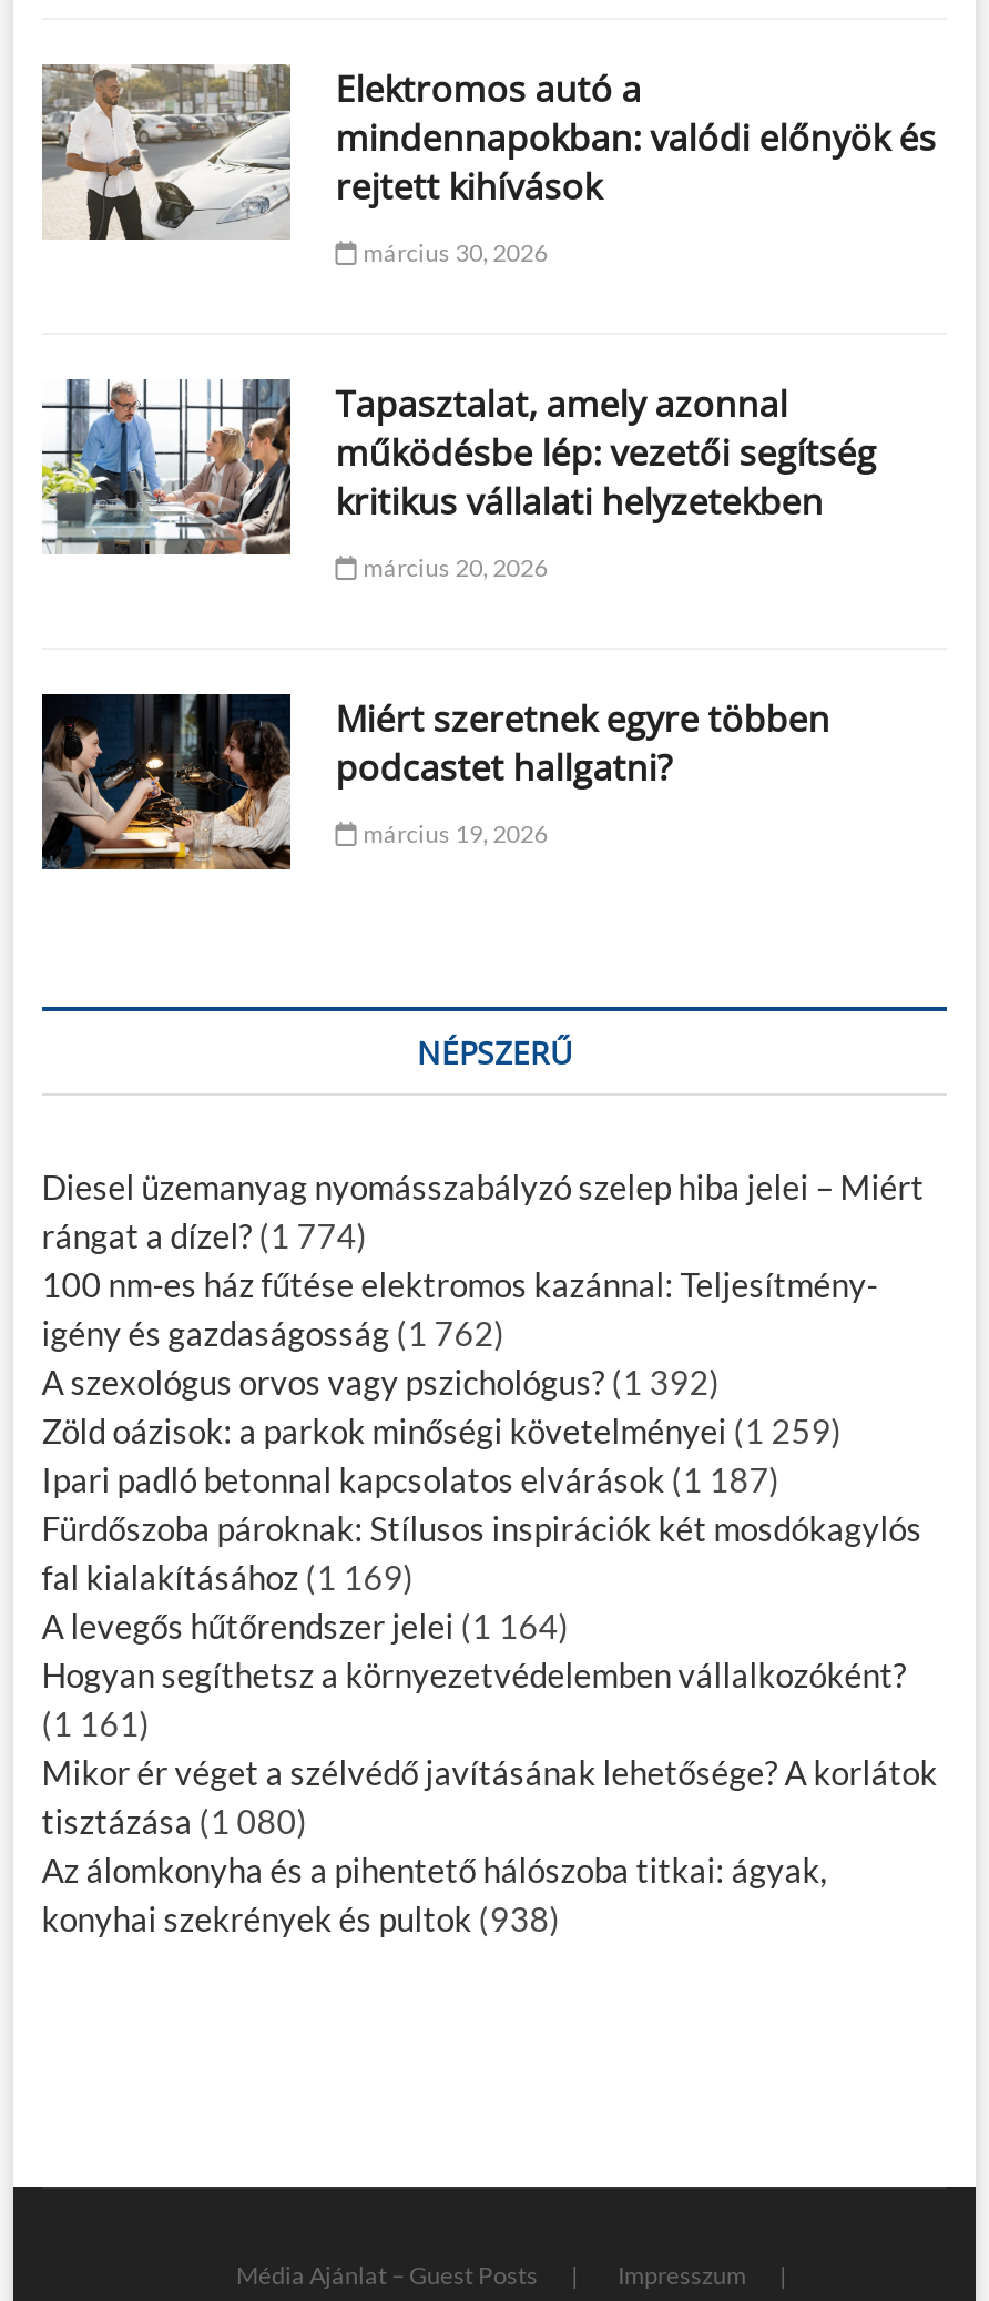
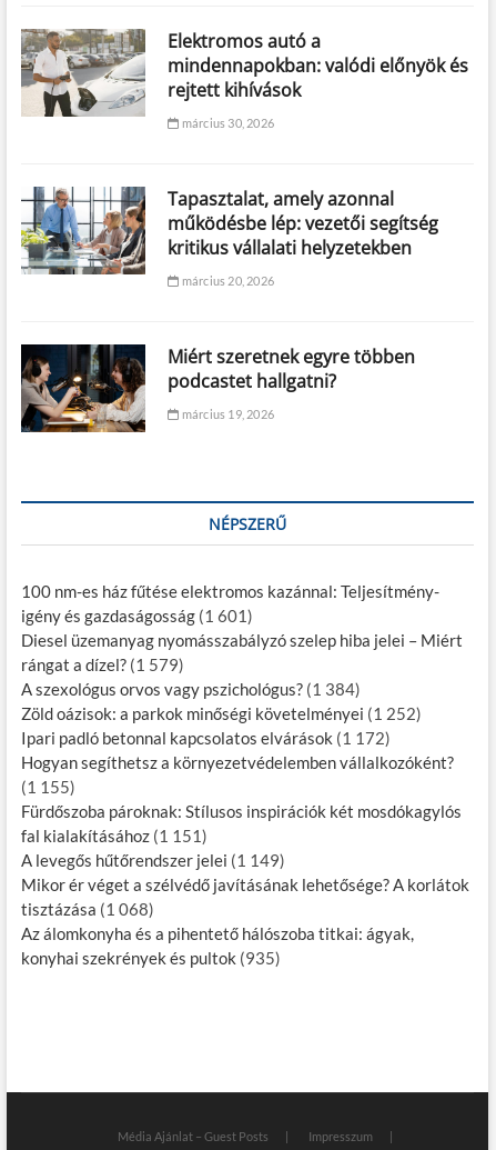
moved [42,1167,924,1207] -> [21,630,462,650]: Diesel üzemanyag nyomásszabályzó szelep hiba jelei – Miért
[42,1216,368,1256] rángat a dízel? (1 774) -> none
moved [42,1265,878,1305] -> [21,581,439,601]: 100 nm-es ház fűtése elektromos kazánnal: Teljesítmény-
[42,1314,842,1646] igény és gazdaságosság (1 762) | A szexológus orvos vagy pszichológus? (1 392) | Zöld oázisok: a parkok minőségi követelményei (1 259) | Ipari padló betonnal kapcsolatos elvárások (1 187) | fal kialakításához (1 169) | A levegős hűtőrendszer jelei (1 164) -> [21,606,421,748] igény és gazdaságosság (1 601) | rángat a dízel? (1 579) | A szexológus orvos vagy pszichológus? (1 384) | Zöld oázisok: a parkok minőségi követelményei (1 252) | Ipari padló betonnal kapcsolatos elvárások (1 172)
moved [42,1509,922,1549] -> [21,801,461,821]: Fürdőszoba pároknak: Stílusos inspirációk két mosdókagylós
moved [42,1655,907,1695] -> [21,753,454,773]: Hogyan segíthetsz a környezetvédelemben vállalkozóként?
[42,1704,150,1744] (1 161) -> [21,777,285,870] (1 155) | fal kialakításához (1 151) | A levegős hűtőrendszer jelei (1 149)
[42,1802,308,1841] tisztázása (1 080) -> [21,899,154,919] tisztázása (1 068)
[42,1899,561,1939] konyhai szekrények és pultok (938) -> [21,948,281,968] konyhai szekrények és pultok (935)

